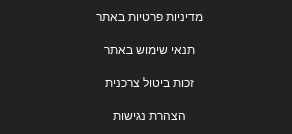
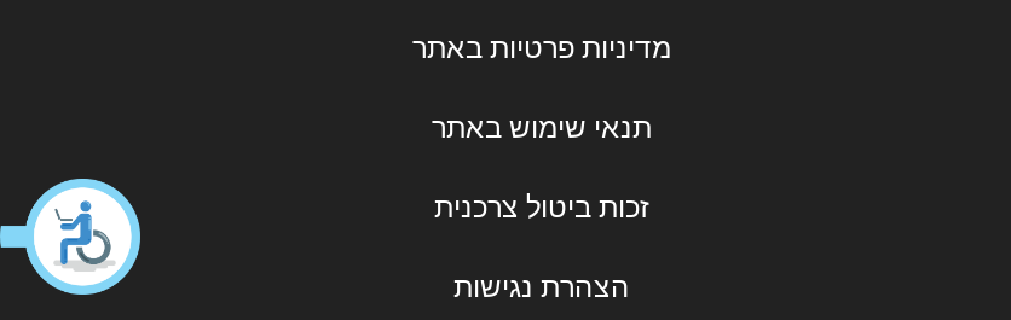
none -> [7,176,143,297] [image]

